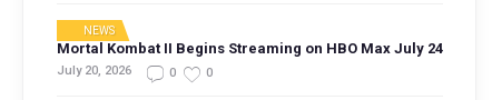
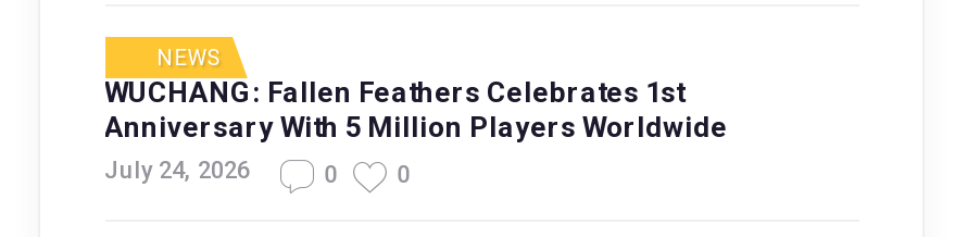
[56,40,442,77] Mortal Kombat II Begins Streaming on HBO Max July 24 | July 20, 2026 -> [104,75,728,184] WUCHANG: Fallen Feathers Celebrates 1st | Anniversary With 5 Million Players Worldwide | July 24, 2026

